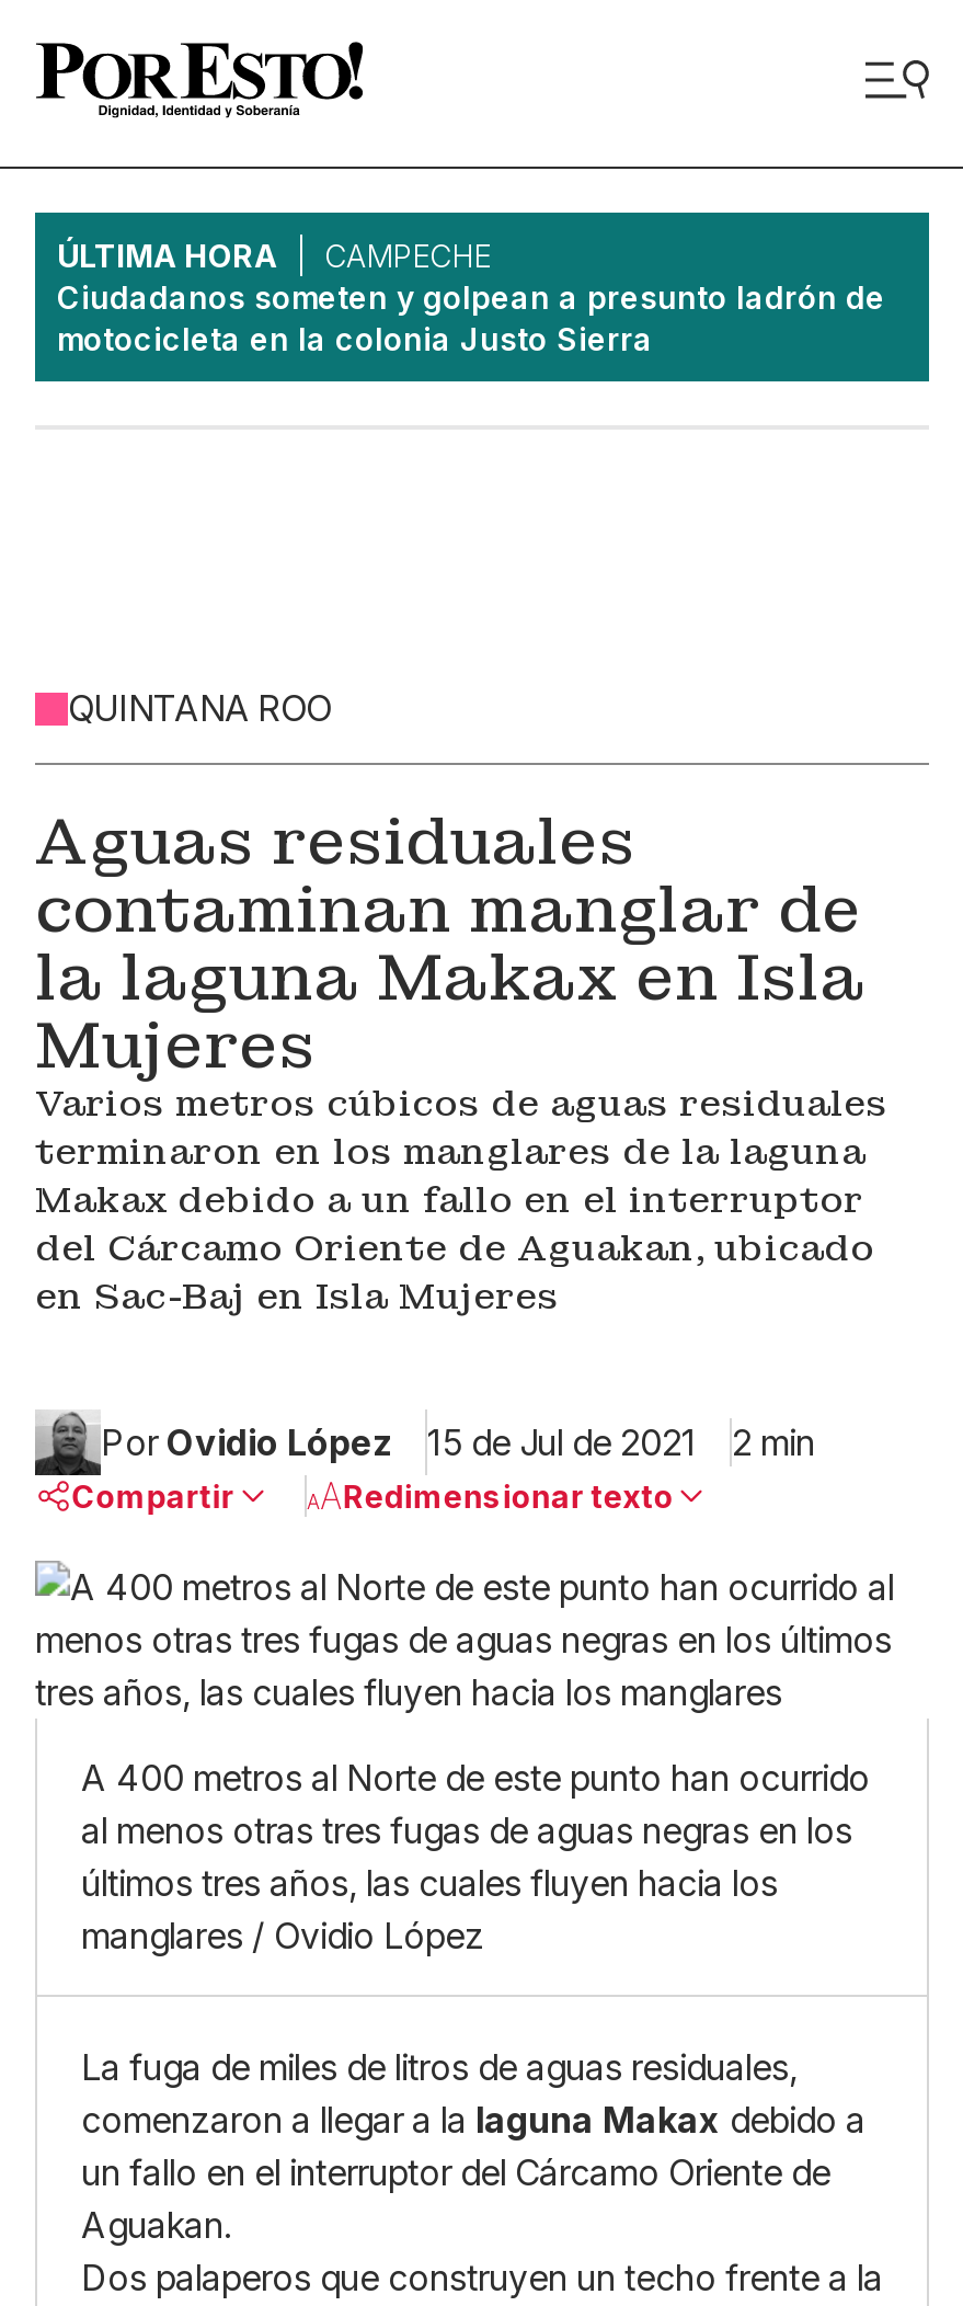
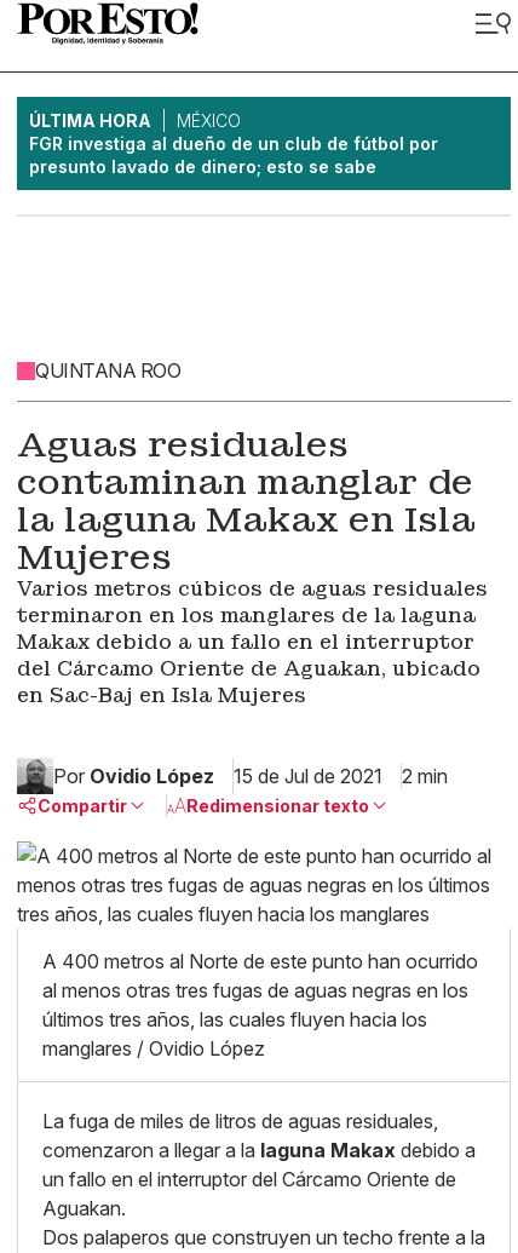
[57,237,885,357] CAMPECHE | Ciudadanos someten y golpean a presunto ladrón de | motocicleta en la colonia Justo Sierra -> [29,110,438,177] MÉXICO | FGR investiga al dueño de un club de fútbol por | presunto lavado de dinero; esto se sabe

